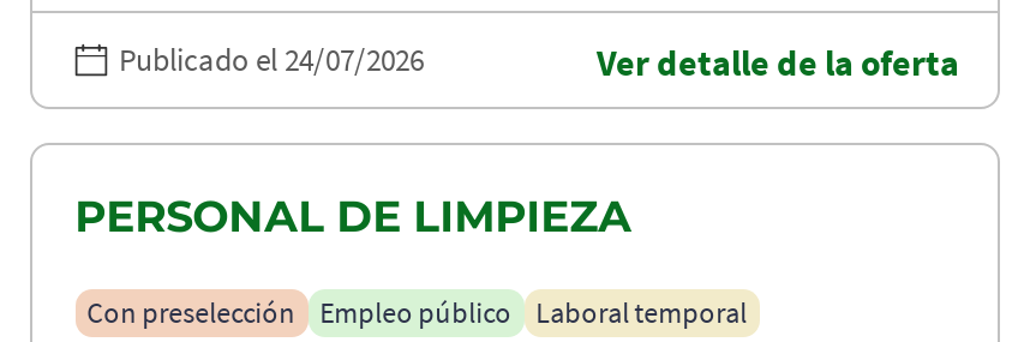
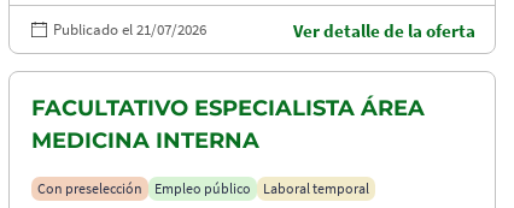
[119,39,424,79] Publicado el 24/07/2026 -> [53,19,206,39] Publicado el 21/07/2026
[75,191,632,244] PERSONAL DE LIMPIEZA -> [31,95,424,154] FACULTATIVO ESPECIALISTA ÁREA | MEDICINA INTERNA

